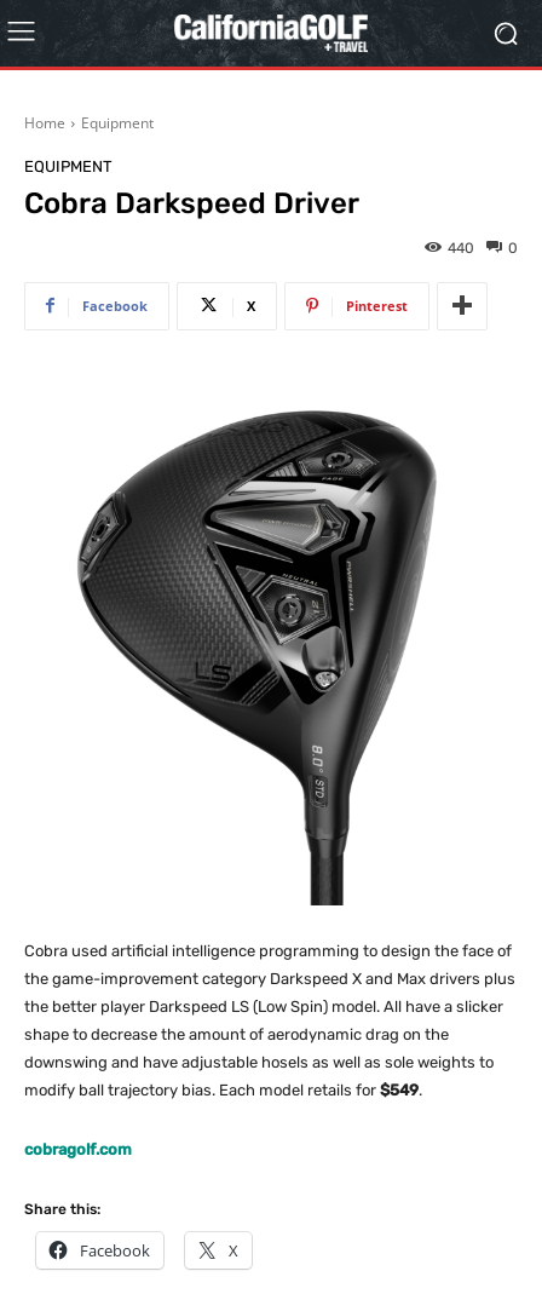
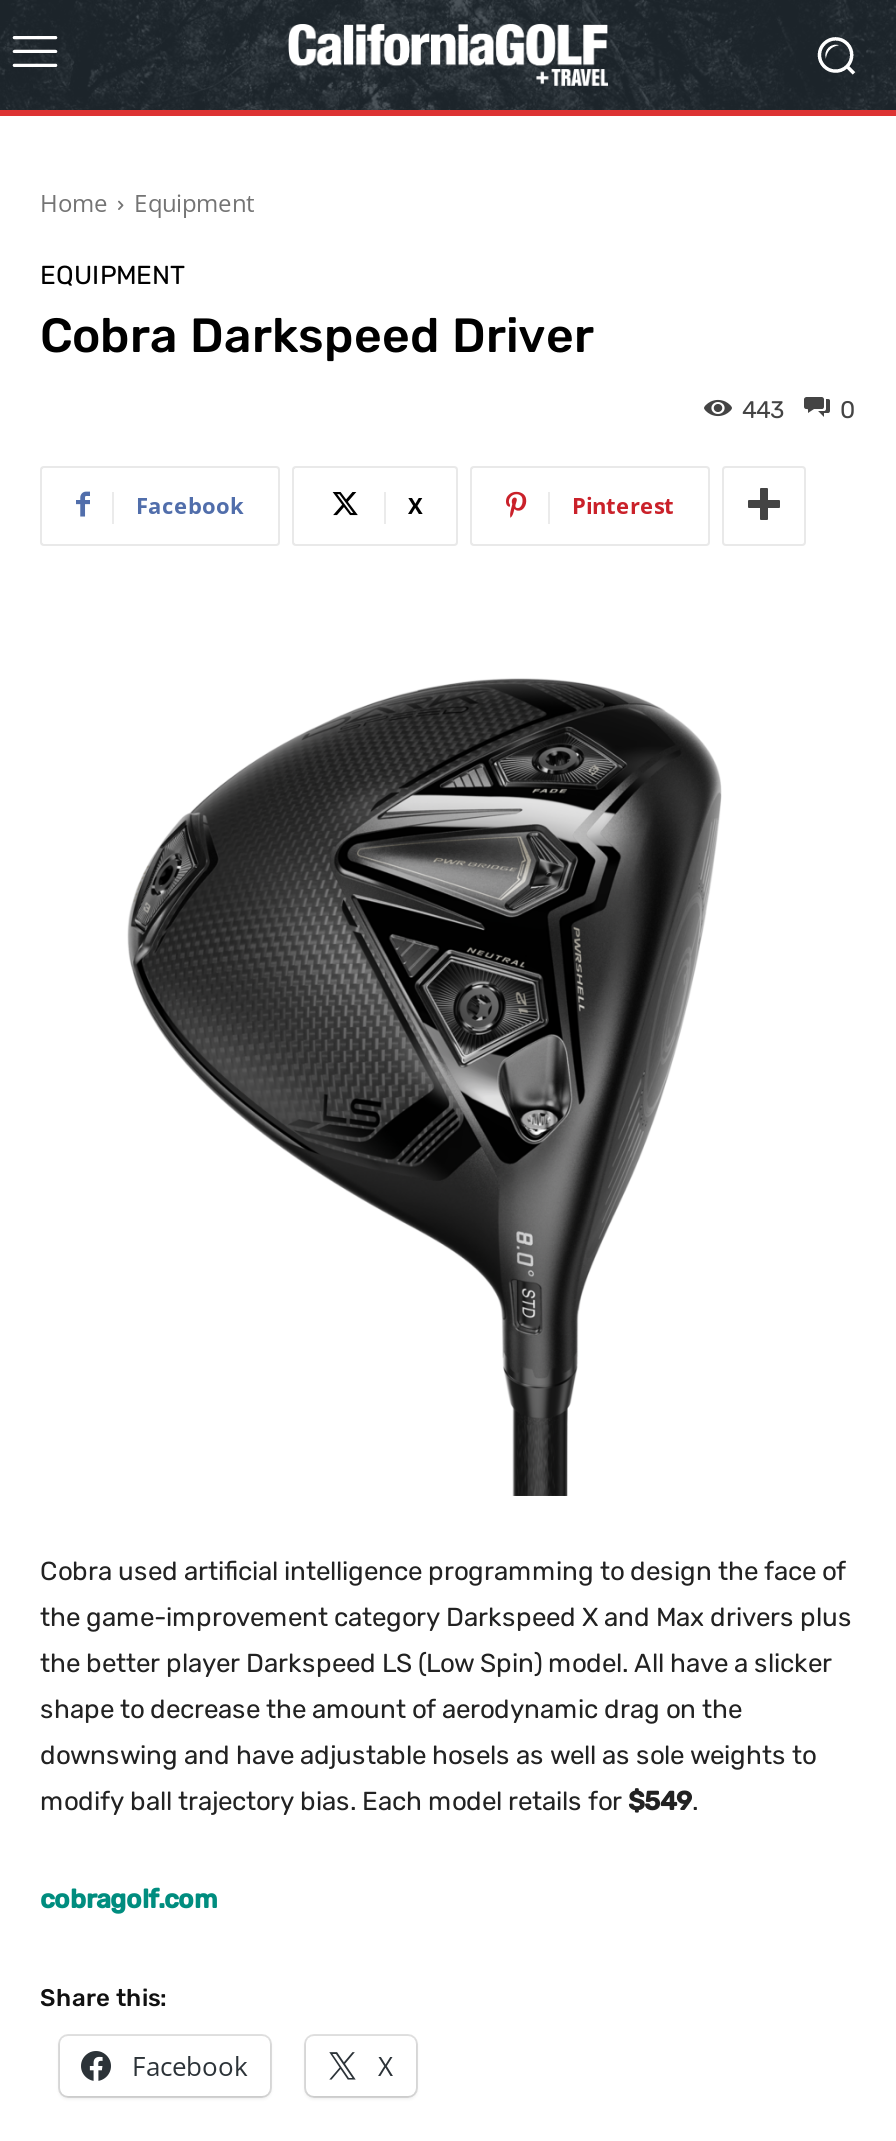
[448,240,518,257] 440 0 -> [742,396,856,424] 443 0

